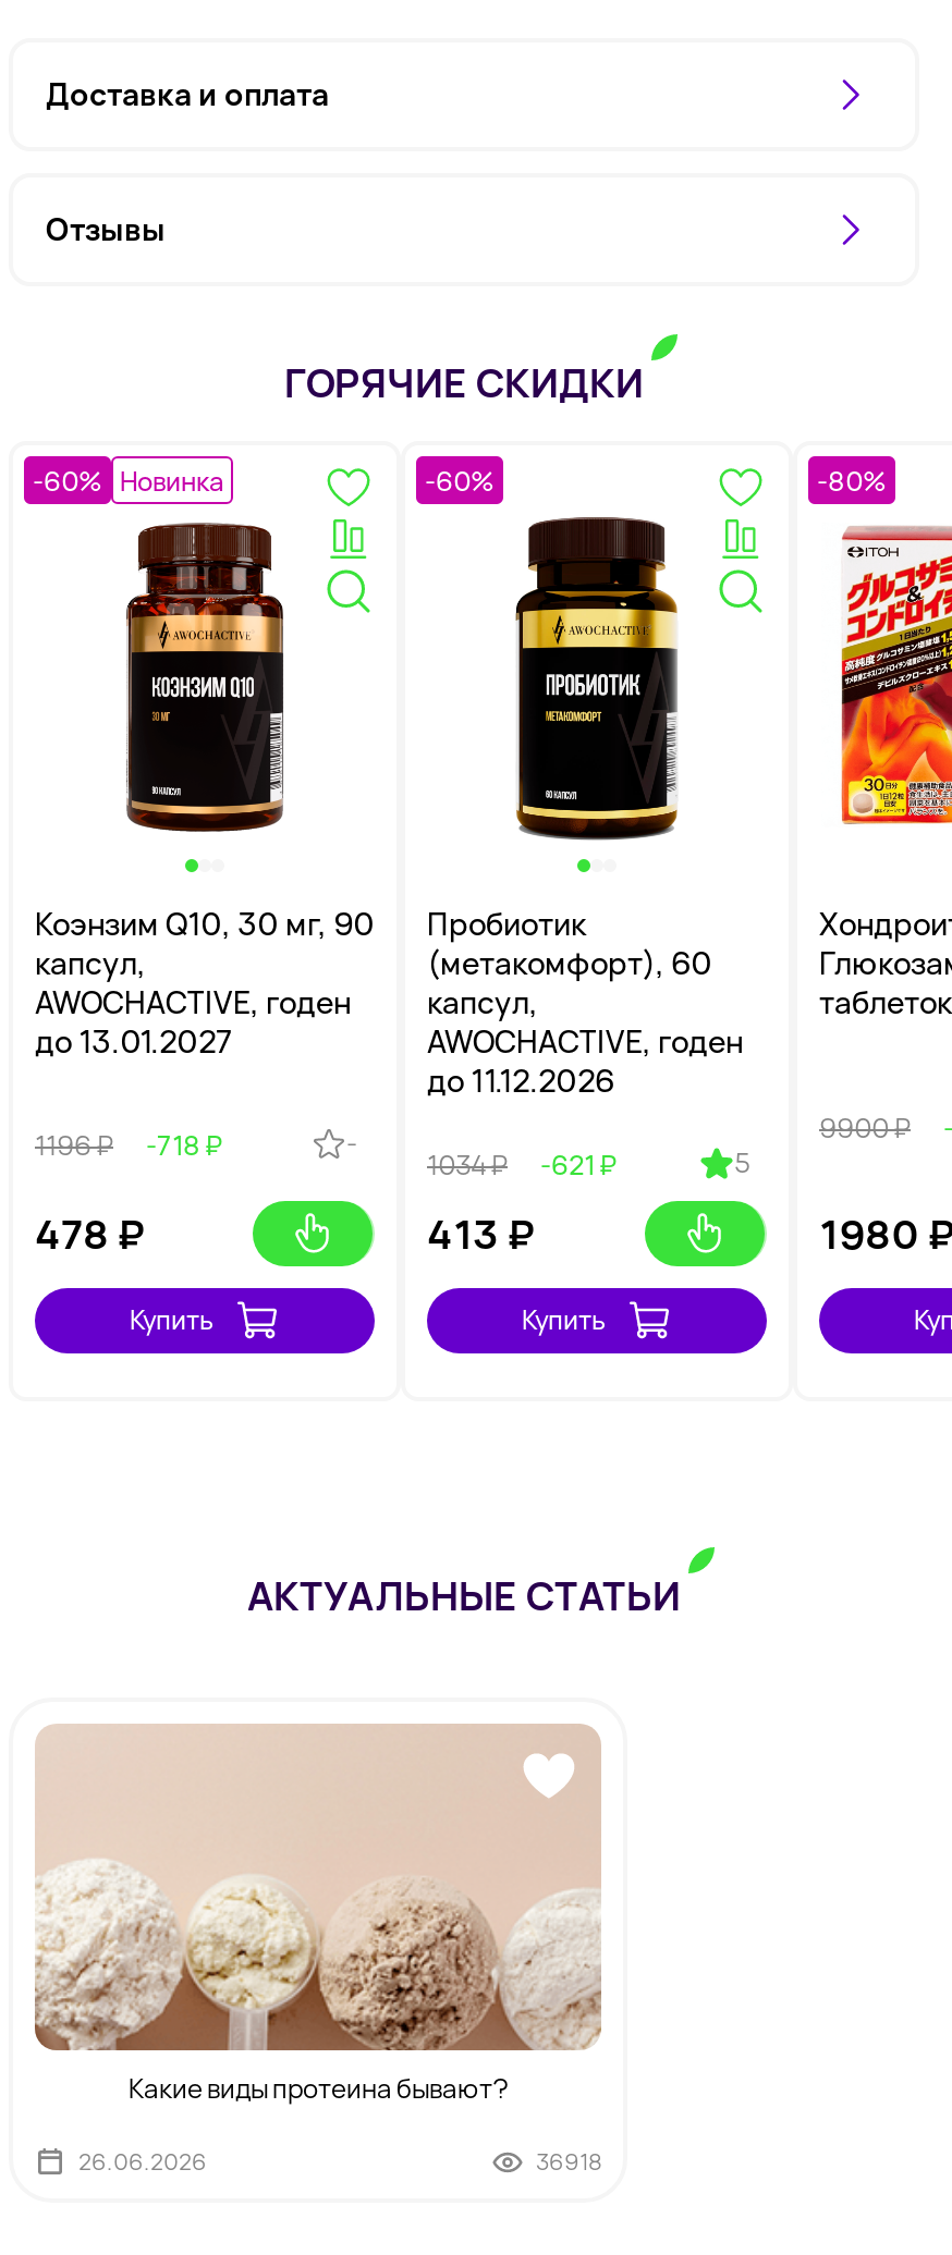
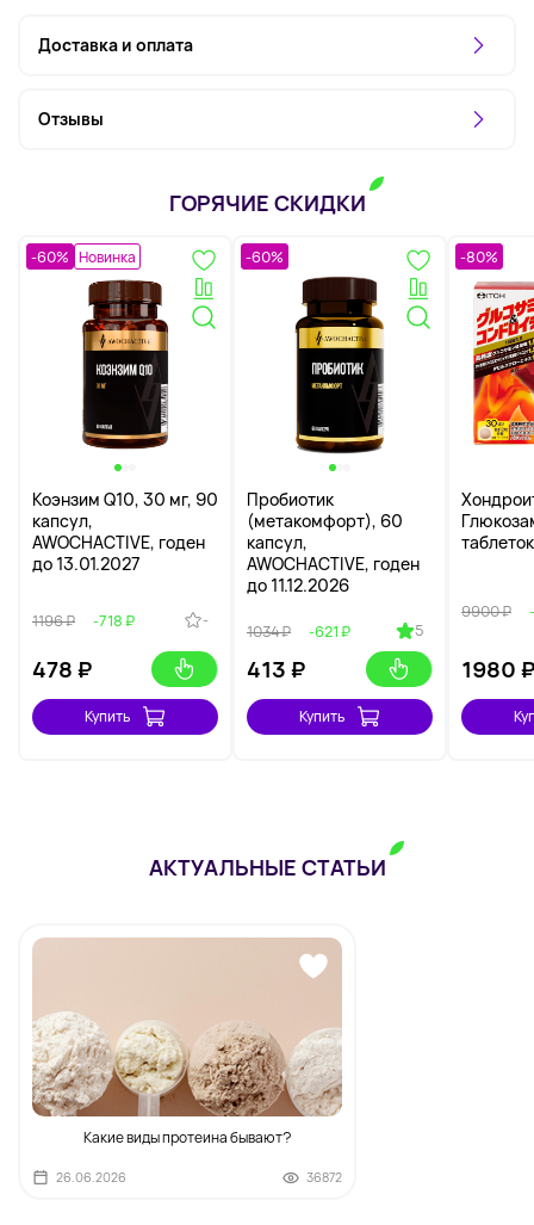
[536,2147,601,2177] 36918 -> [306,1169,342,1186] 36872

